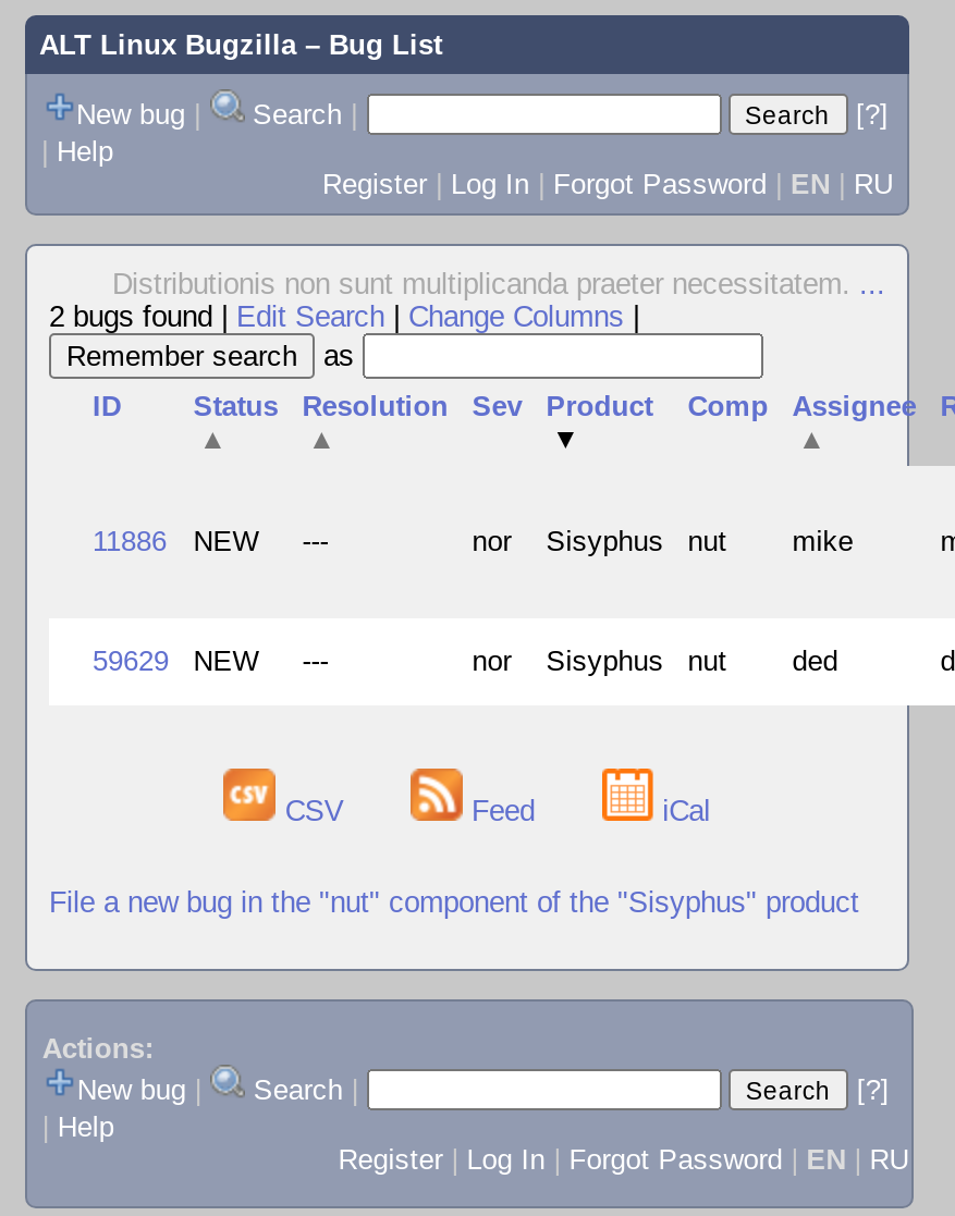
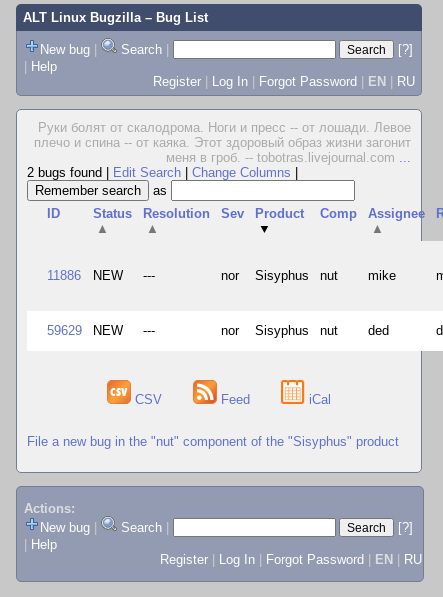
[112,268,885,300] Distributionis non sunt multiplicanda praeter necessitatem.... -> [34,120,411,165] Руки болят от скалодрома. Ноги и пресс -- от лошади. Левое | плечо и спина -- от каяка. Этот здоровый образ жизни загонит | меня в гроб. -- tobotras.livejournal.com...

